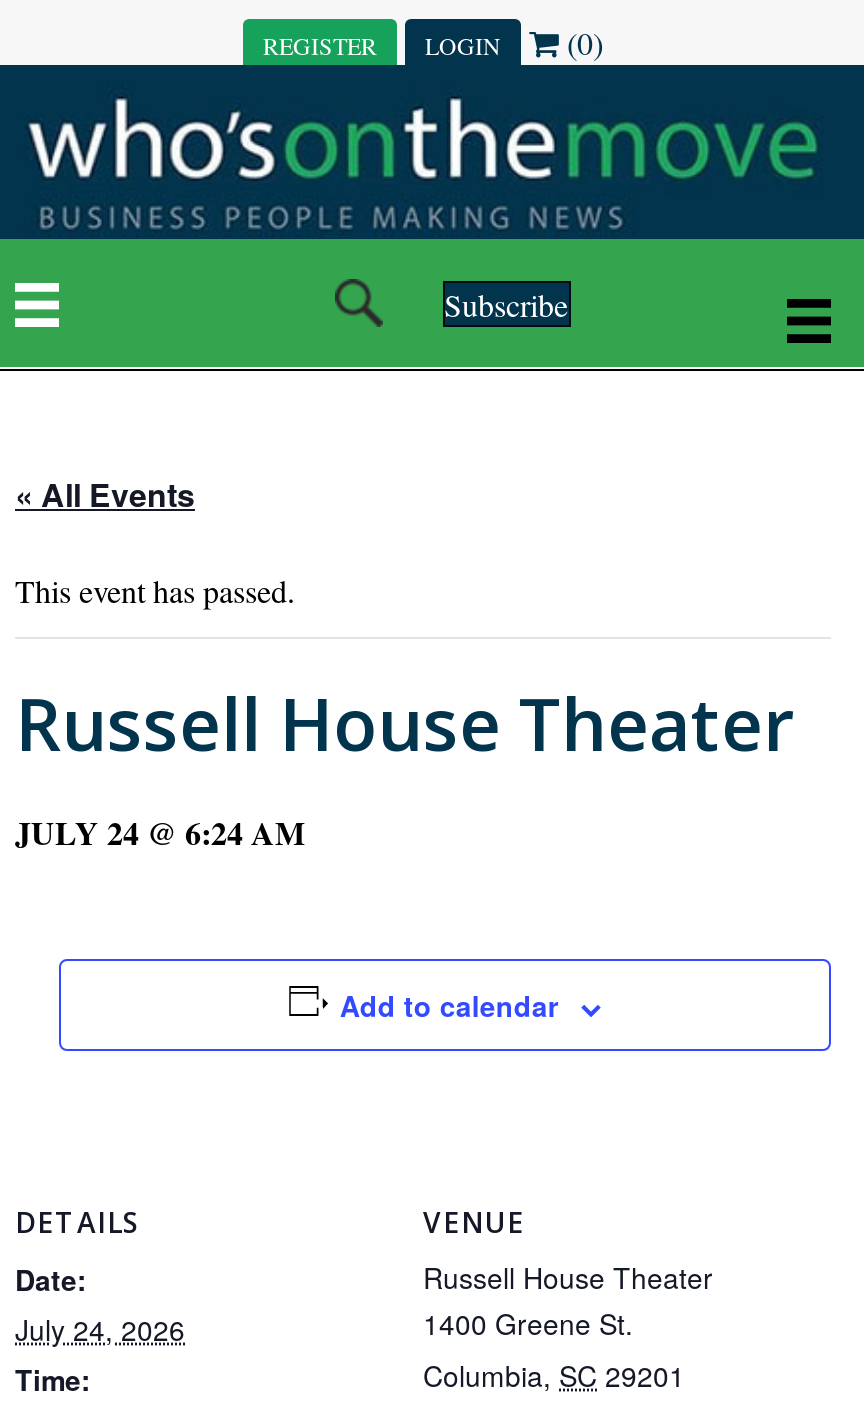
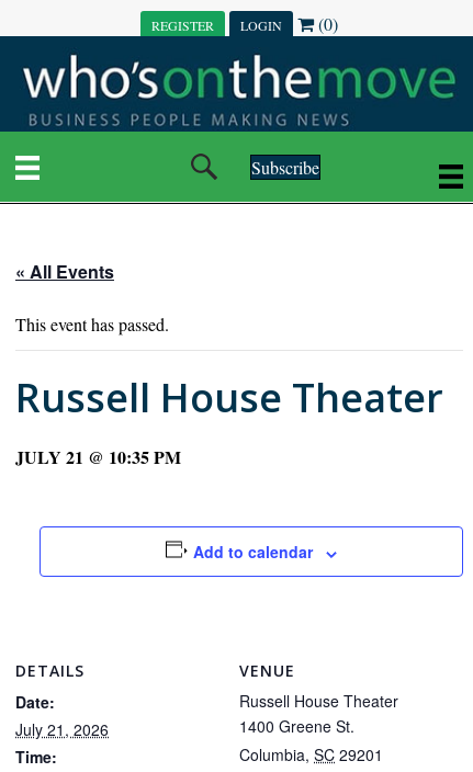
[15,810,305,856] JULY 24 @ 6:24 AM -> [15,445,181,470] JULY 21 @ 10:35 PM
[15,1310,185,1350] July 24, 2026 -> [15,719,109,741] July 21, 2026

